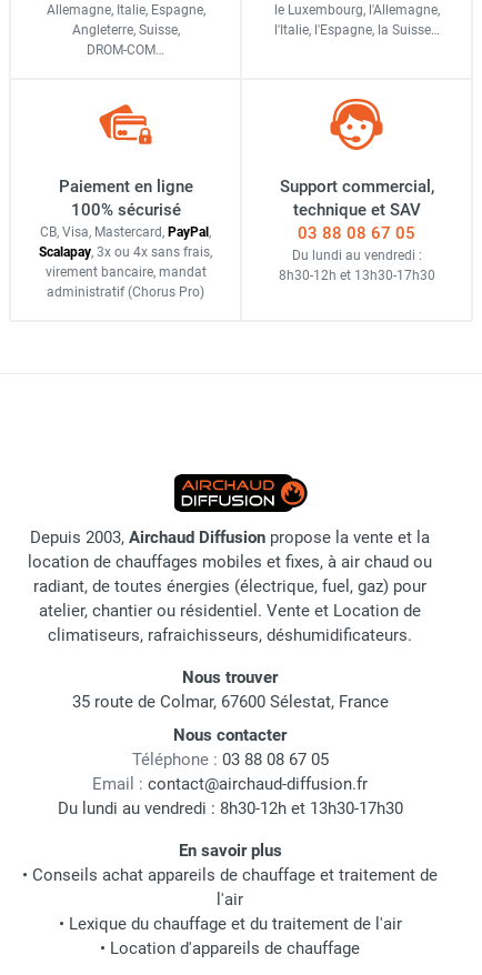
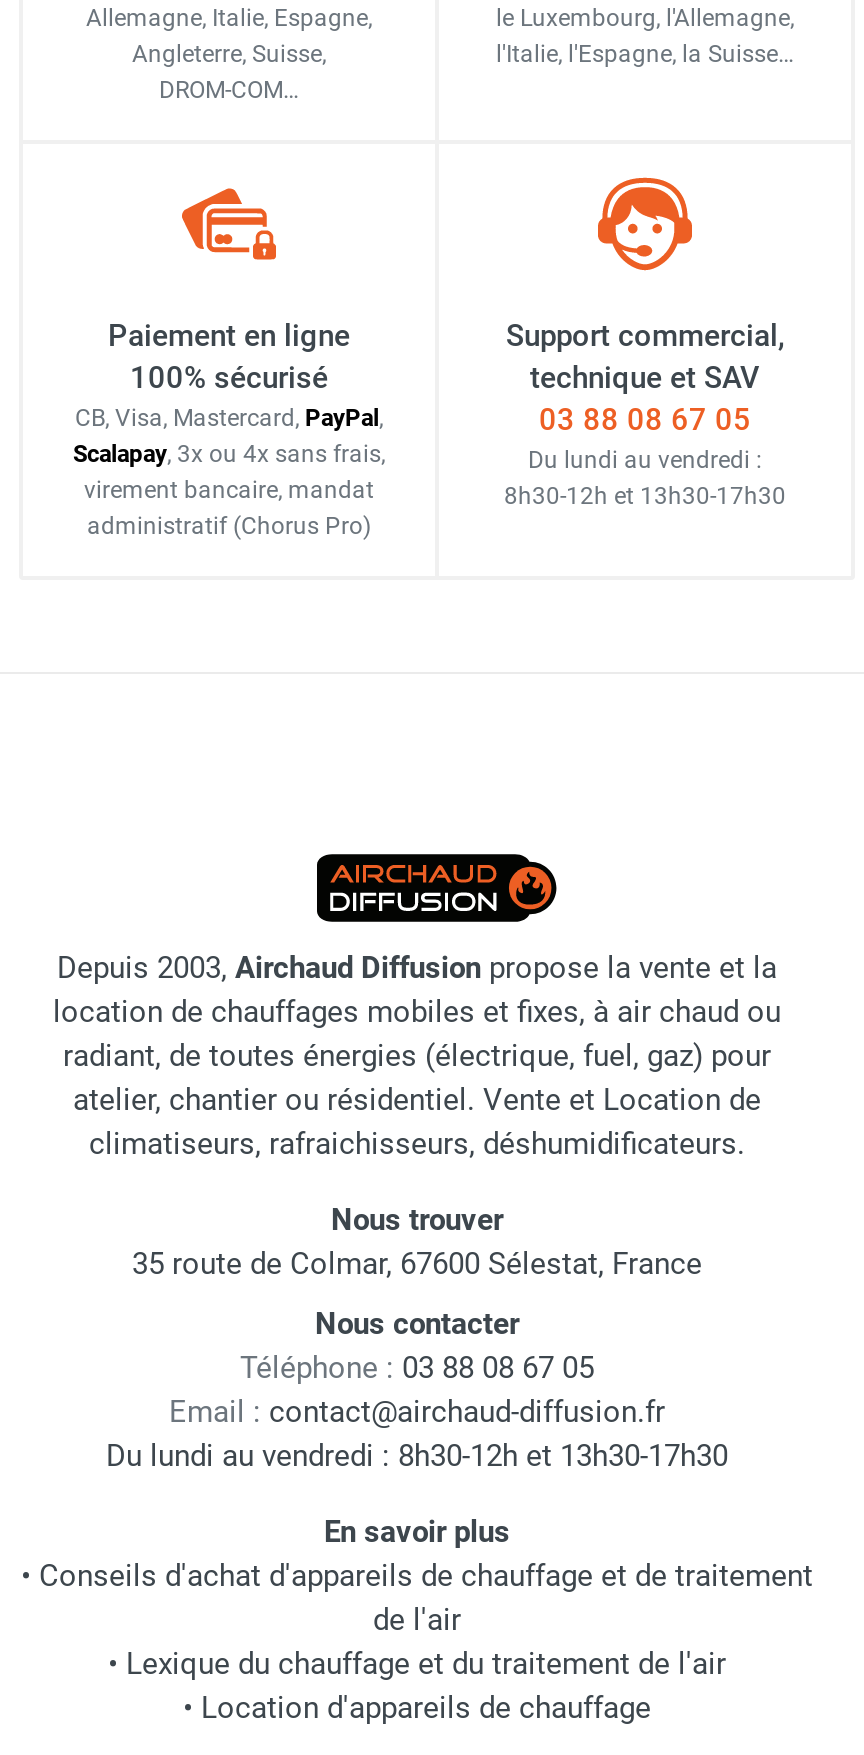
[22,865,438,909] • Conseils achat appareils de chauffage et traitement de | l'air -> [21,1558,813,1638] • Conseils d'achat d'appareils de chauffage et de traitement | de l'air

